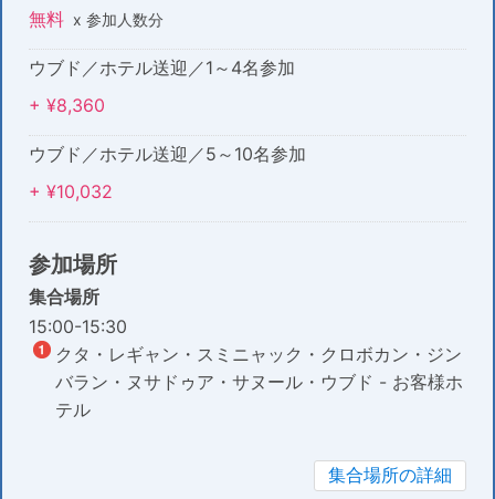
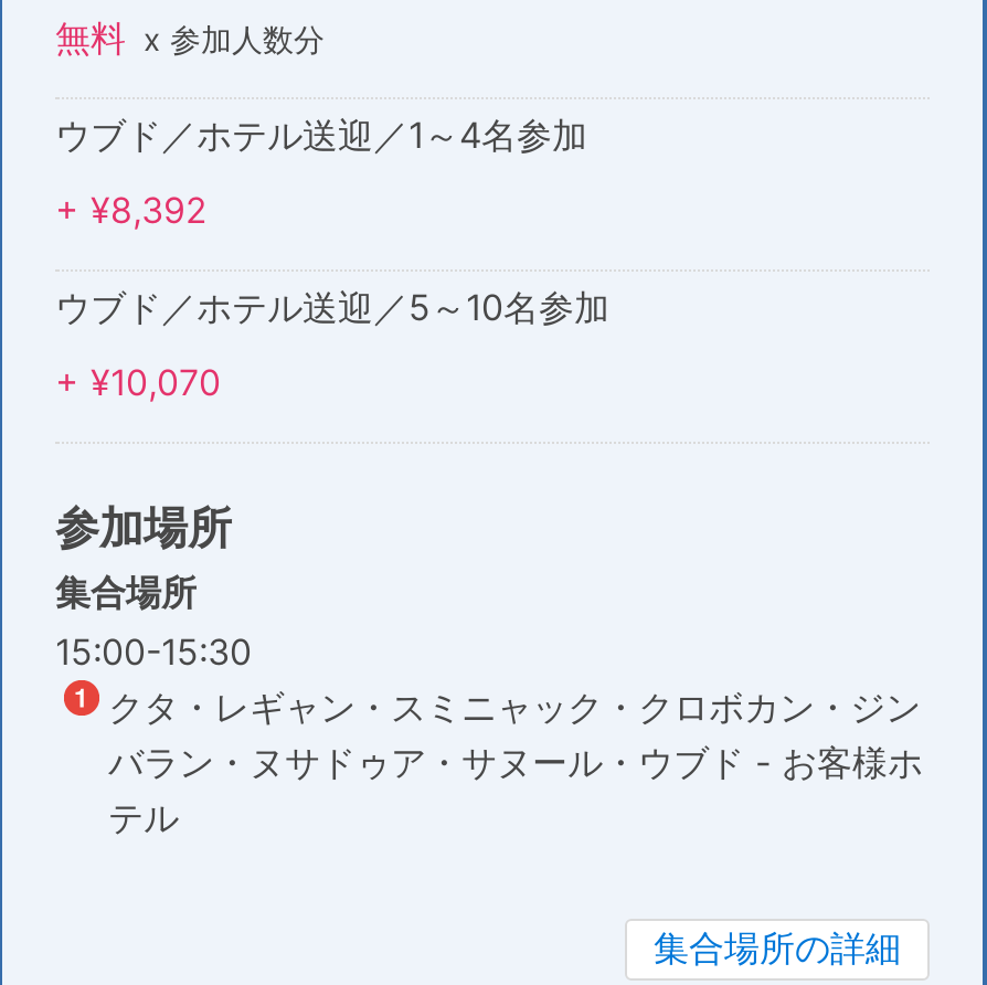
[29,94,105,116] + ¥8,360 -> [55,187,208,231] + ¥8,392
[29,180,113,202] + ¥10,032 -> [55,359,221,403] + ¥10,070

